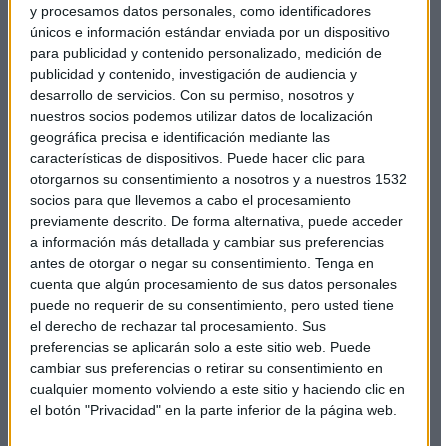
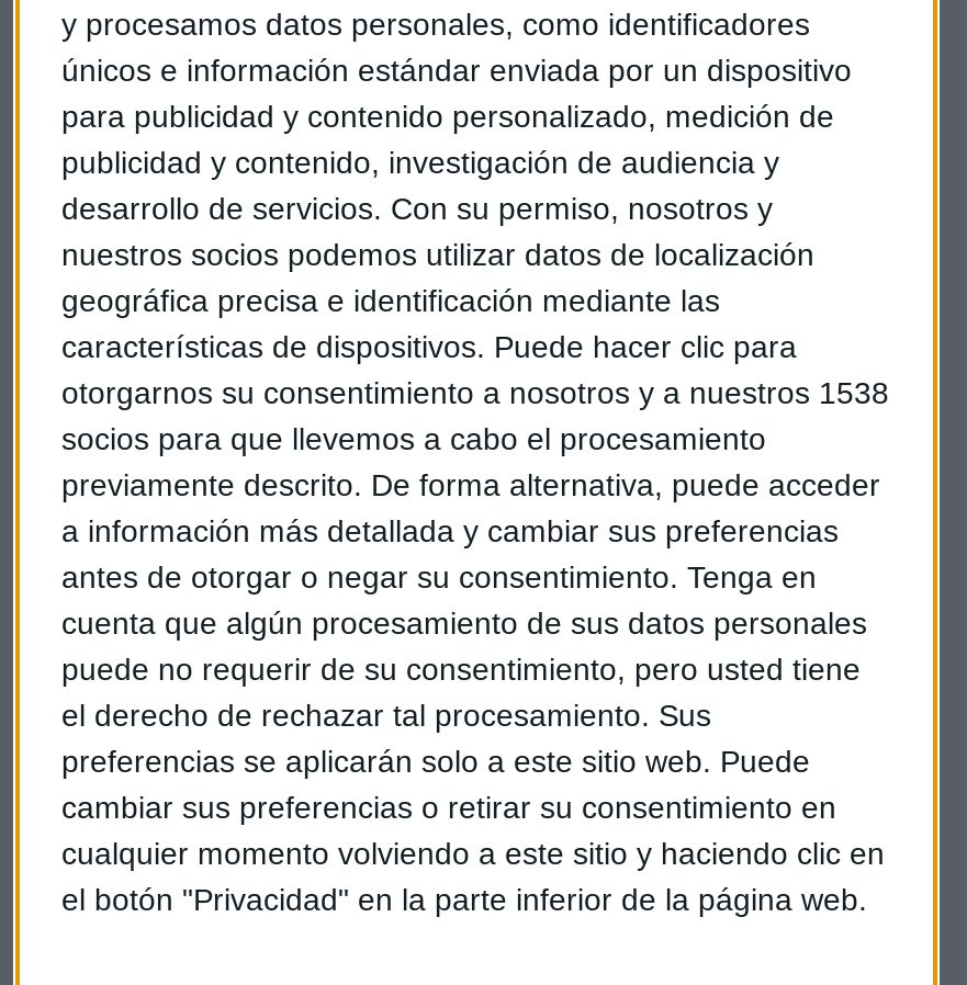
[30,171,407,187] otorgarnos su consentimiento a nosotros y a nuestros 1532 -> [61,375,889,410] otorgarnos su consentimiento a nosotros y a nuestros 1538

